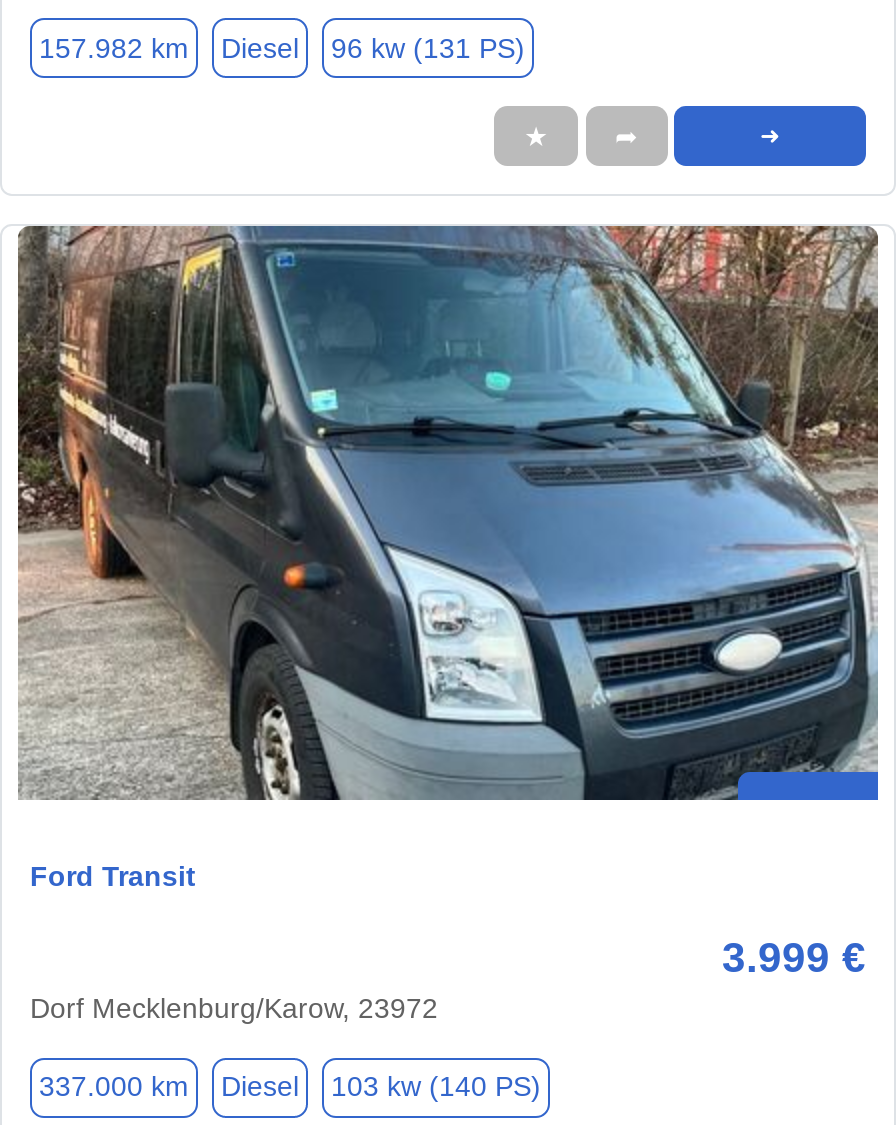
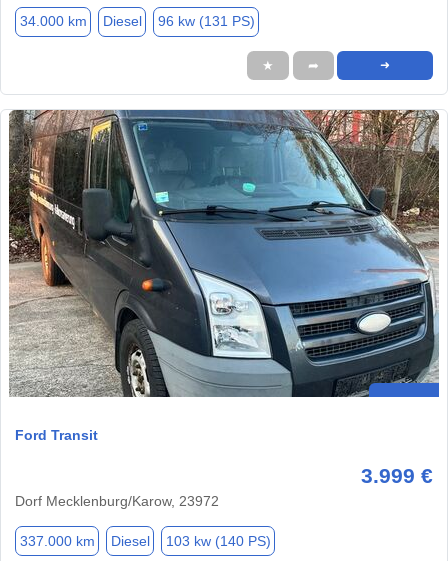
[39,32,525,64] 157.982 km Diesel 96 kw (131 PS) -> [19,13,254,29] 34.000 km Diesel 96 kw (131 PS)

